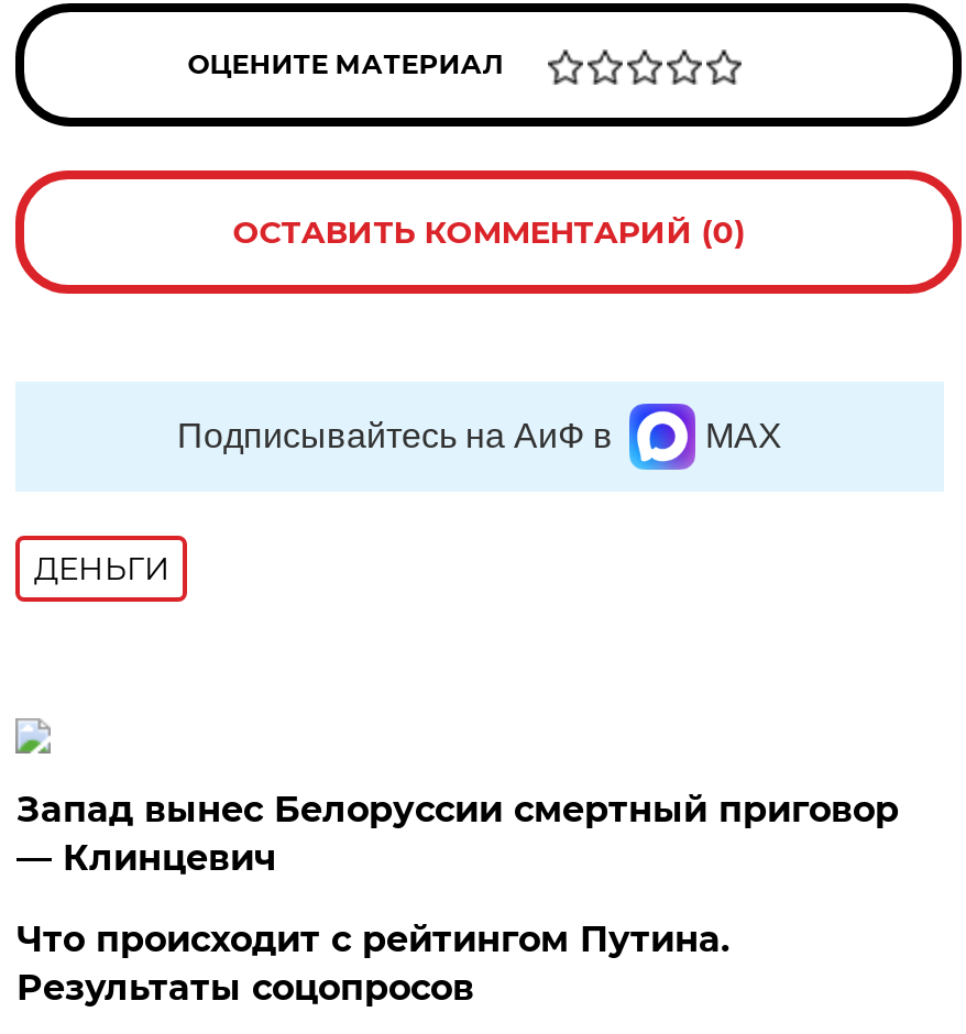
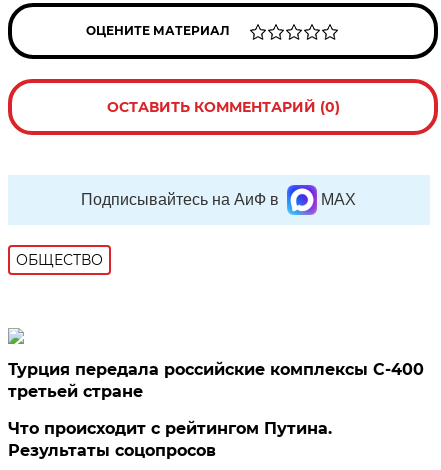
[34,549,170,588] ДЕНЬГИ -> [16,251,103,269] ОБЩЕСТВО
[16,789,899,879] Запад вынес Белоруссии смертный приговор | — Клинцевич -> [8,360,424,401] Турция передала российские комплексы С-400 | третьей стране

